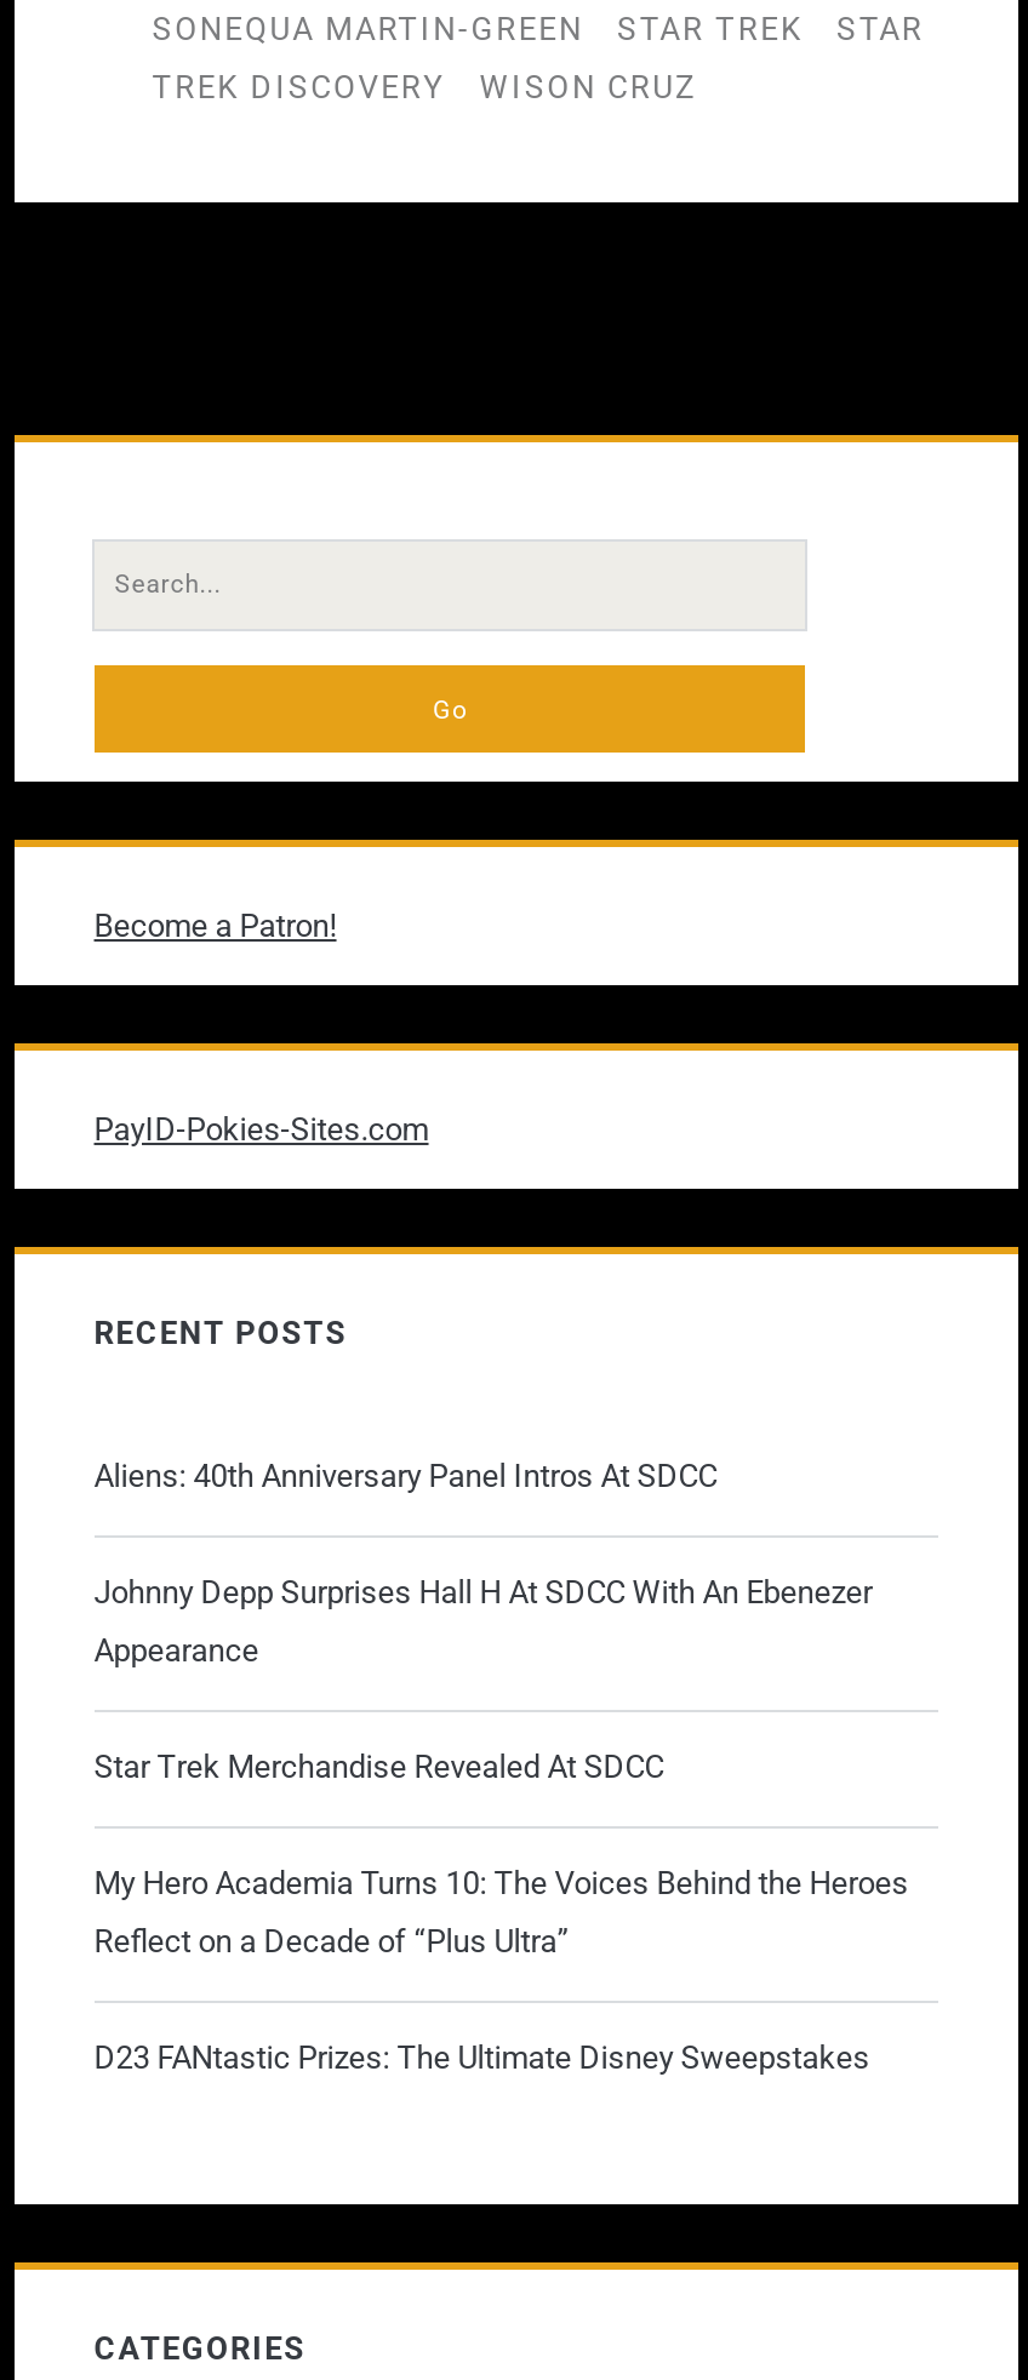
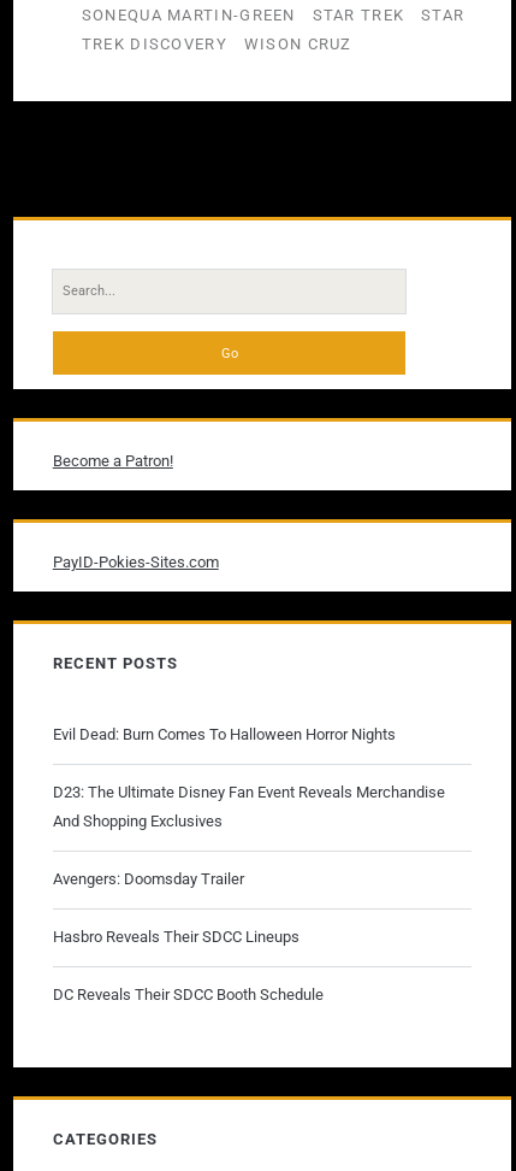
[94,1459,909,2077] Aliens: 40th Anniversary Panel Intros At SDCC | Johnny Depp Surprises Hall H At SDCC With An Ebenezer | Appearance | Star Trek Merchandise Revealed At SDCC | My Hero Academia Turns 10: The Voices Behind the Heroes | Reflect on a Decade of “Plus Ultra” | D23 FANtastic Prizes: The Ultimate Disney Sweepstakes -> [53,726,445,1004] Evil Dead: Burn Comes To Halloween Horror Nights | D23: The Ultimate Disney Fan Event Reveals Merchandise | And Shopping Exclusives | Avengers: Doomsday Trailer | Hasbro Reveals Their SDCC Lineups | DC Reveals Their SDCC Booth Schedule

